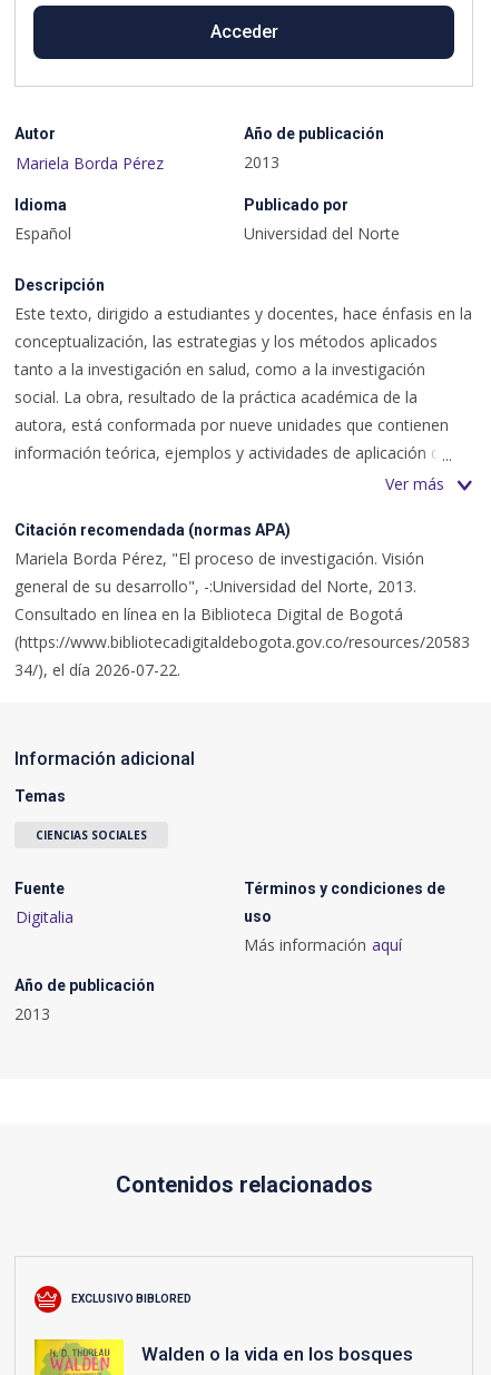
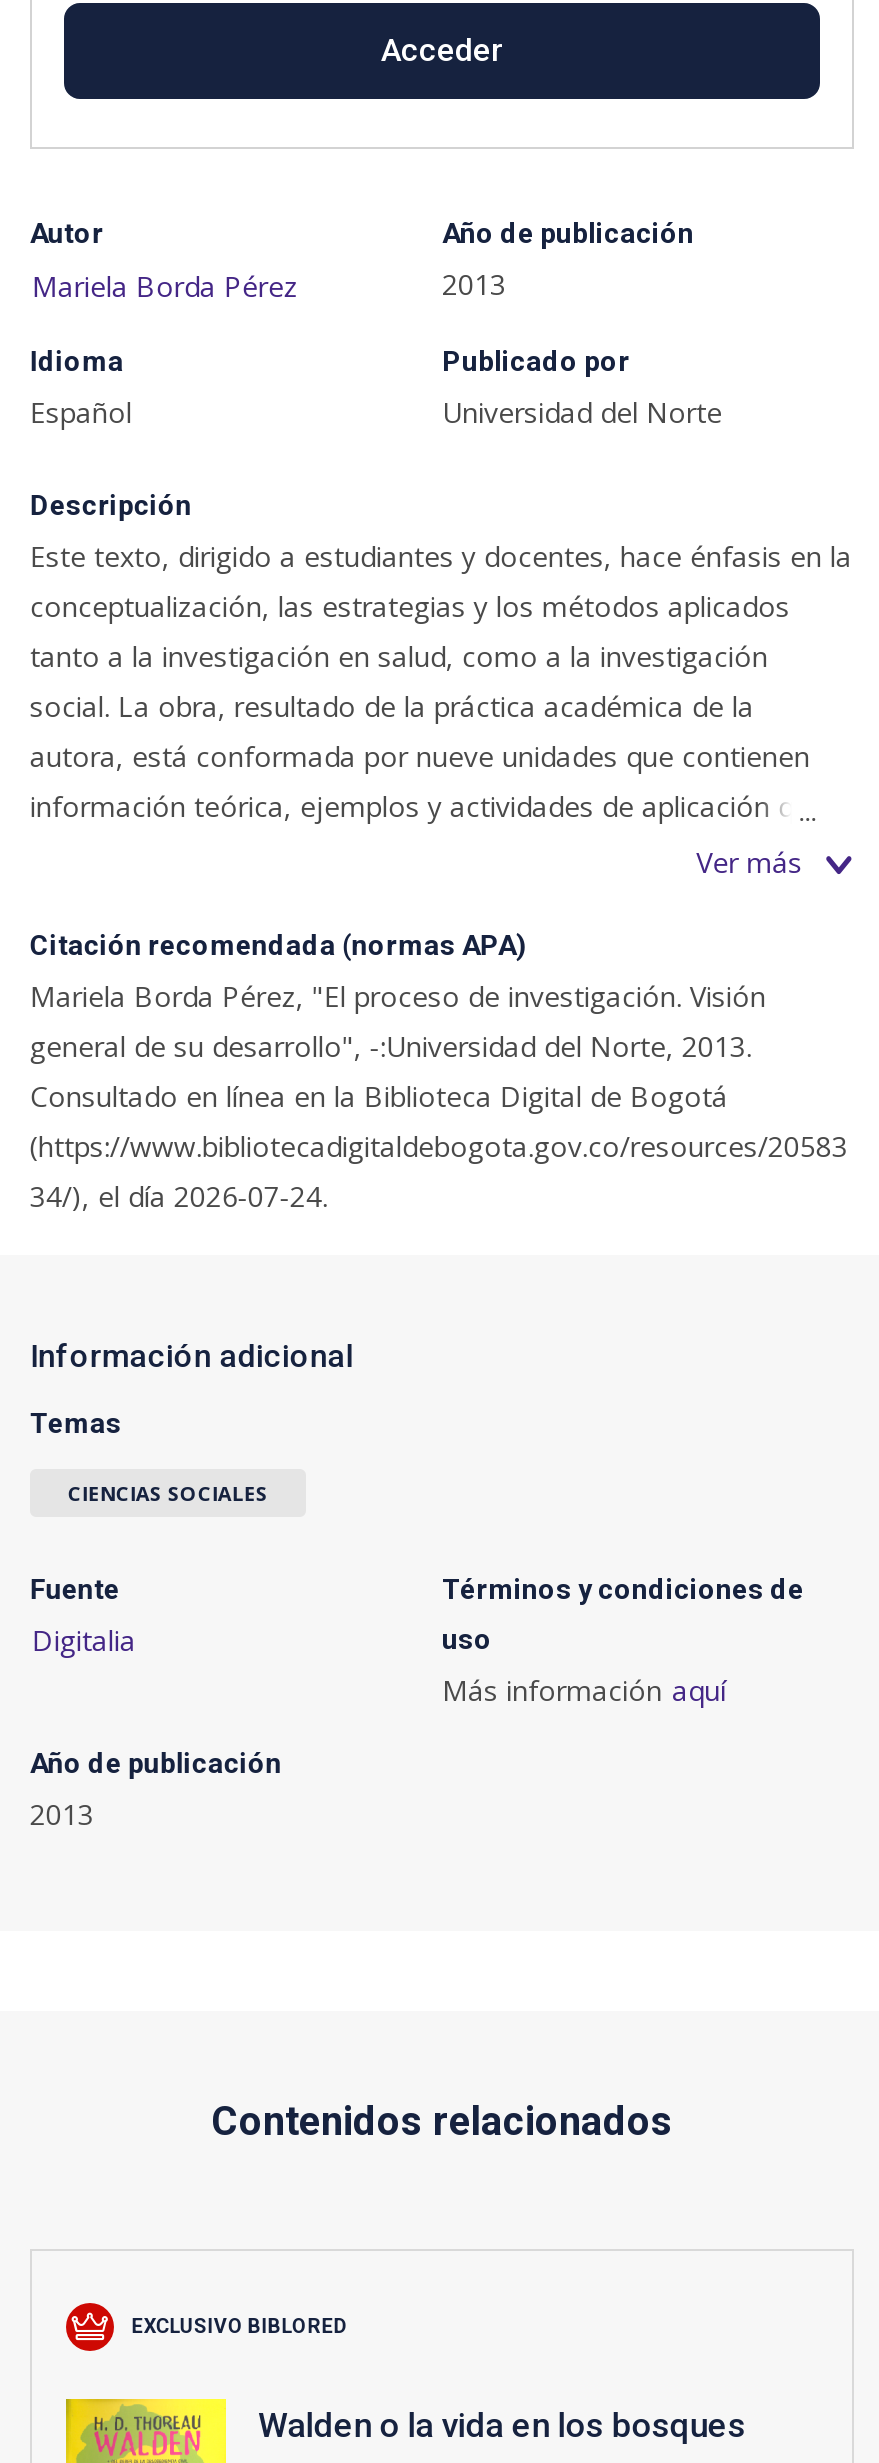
[14,659,180,680] 34/), el día 2026-07-22. -> [30,1176,328,1214] 34/), el día 2026-07-24.

